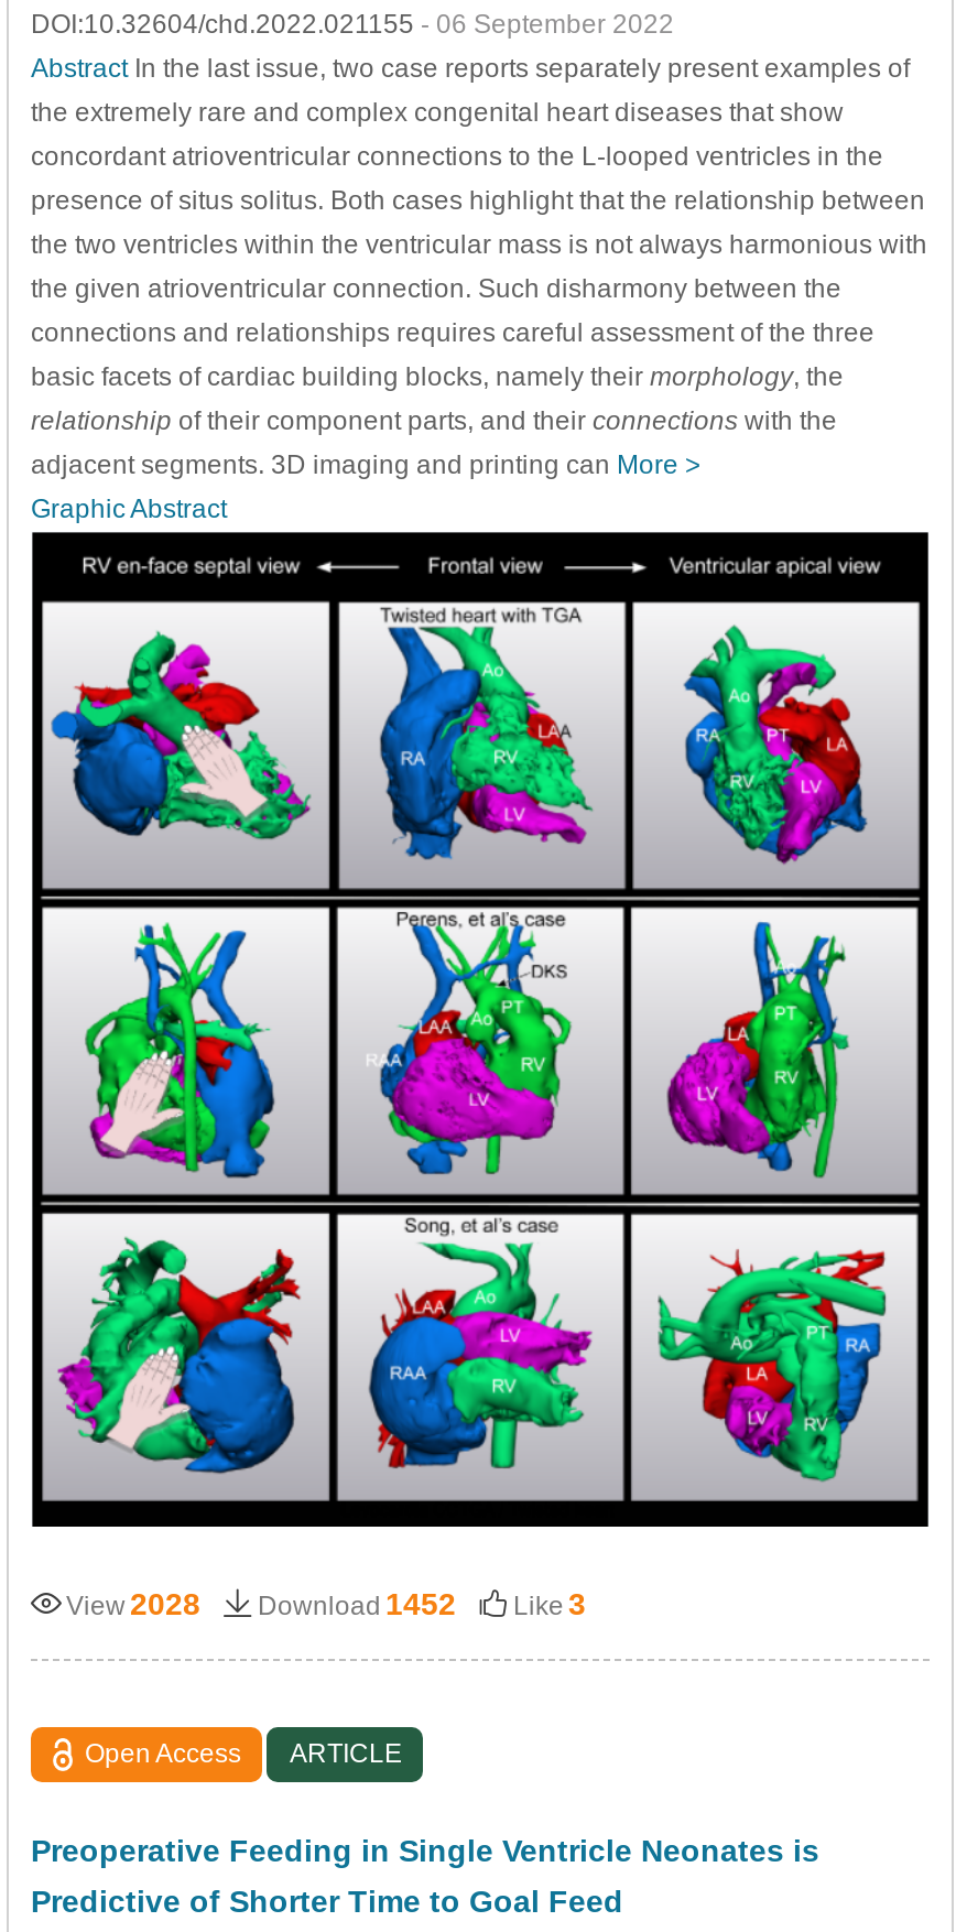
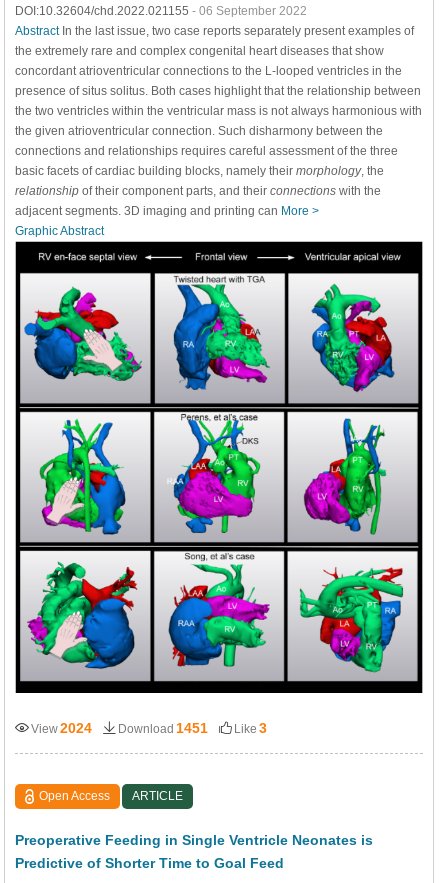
[66,1585,200,1620] View 2028 -> [31,719,92,735] View 2024
[258,1585,456,1620] Download 1452 -> [118,719,208,735] Download 1451

